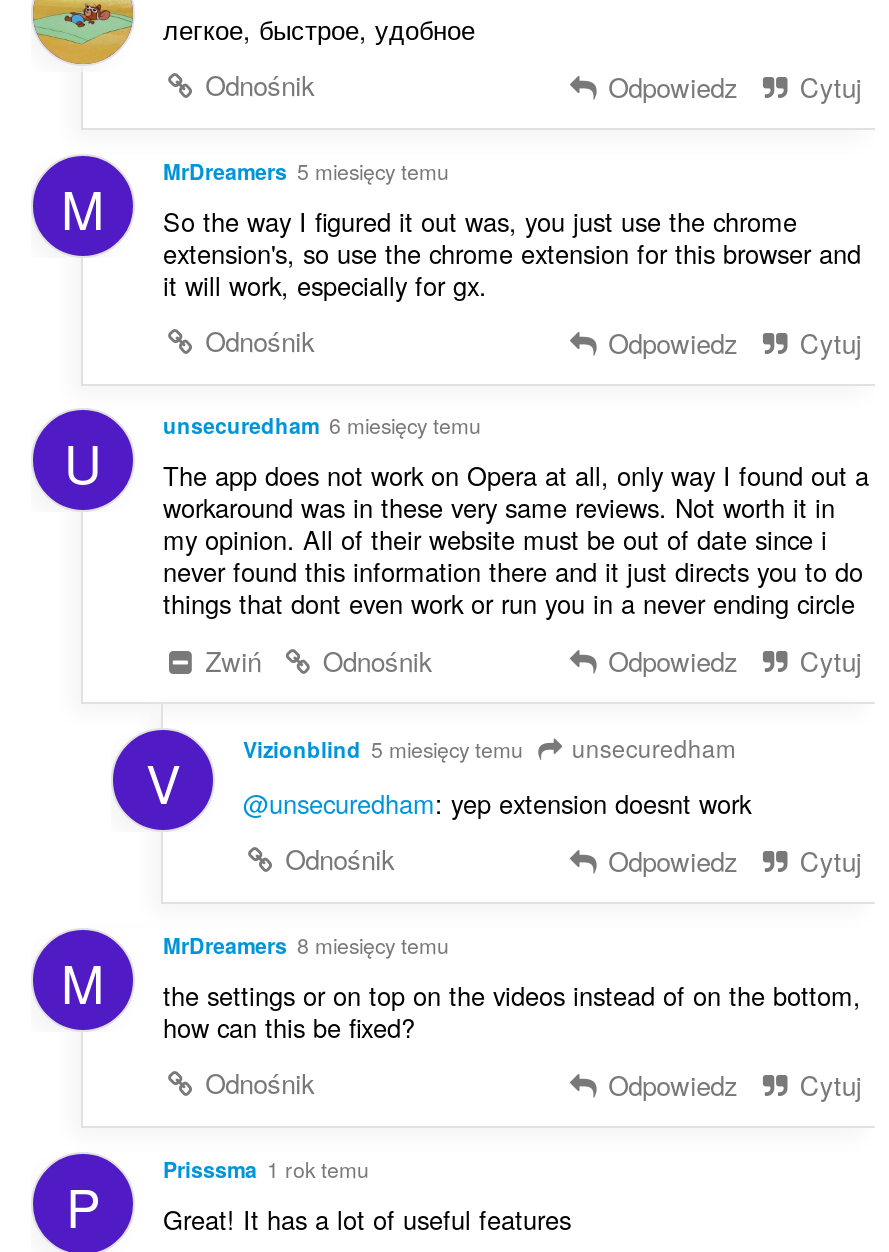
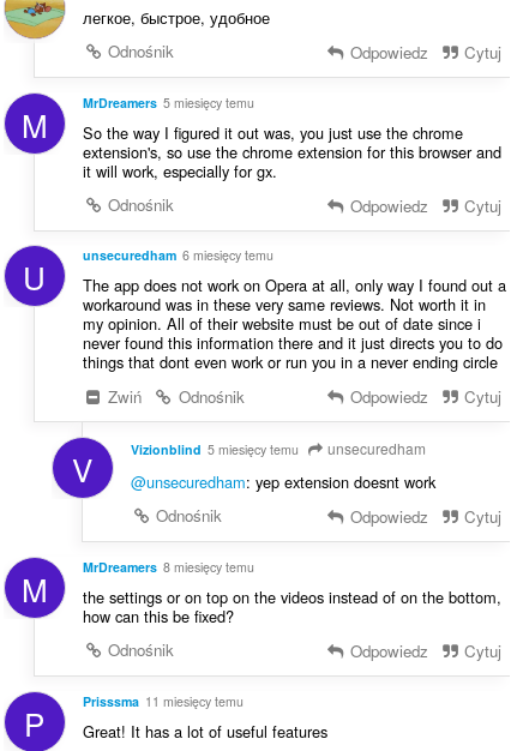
[163,1154,369,1184] Prisssma 1 rok temu -> [83,692,244,710] Prisssma 11 miesięcy temu

